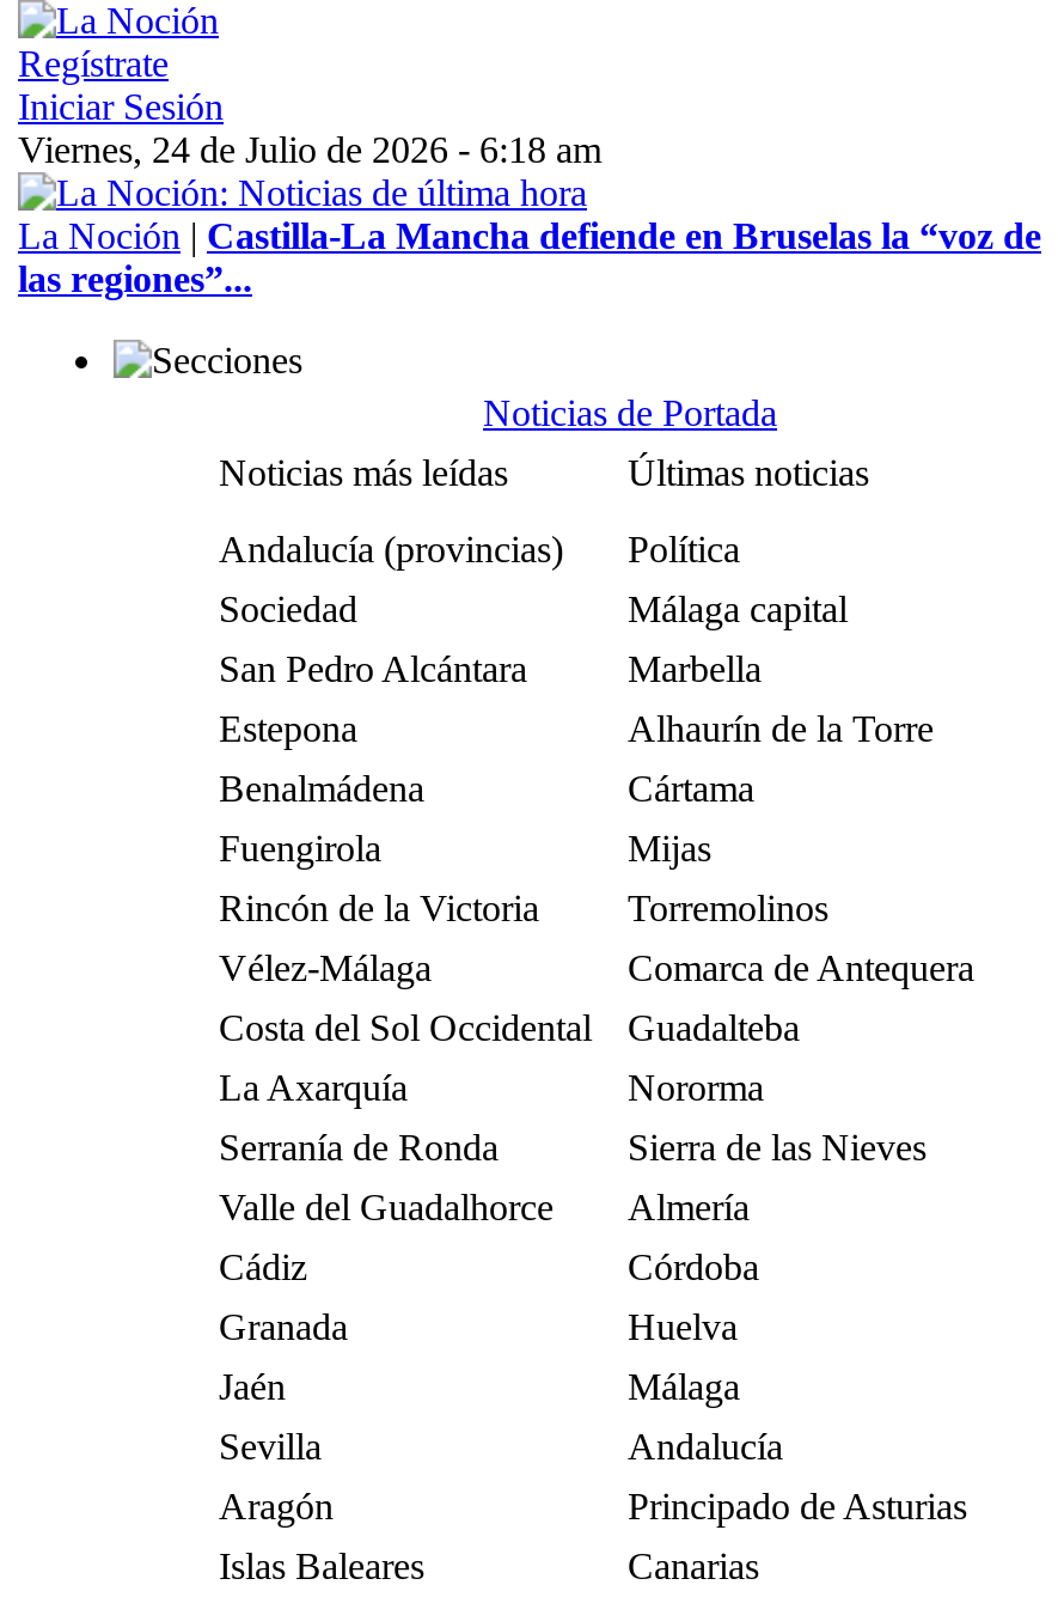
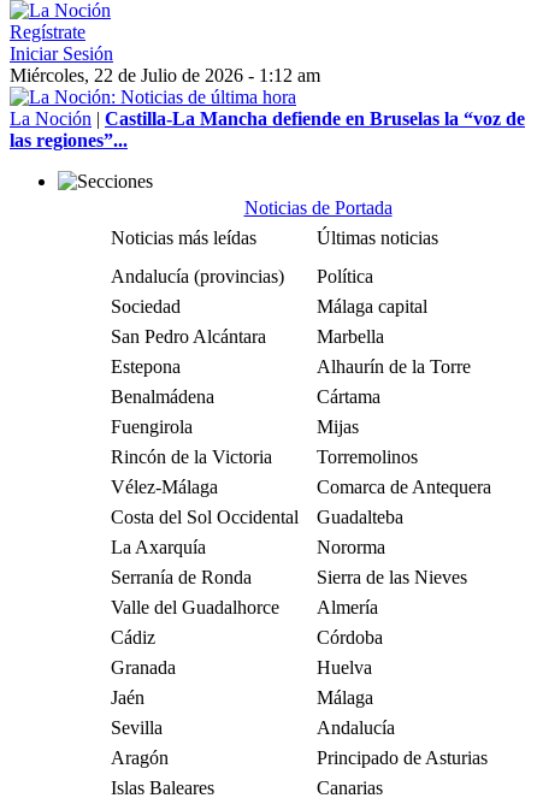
[18,129,601,170] Viernes, 24 de Julio de 2026 - 6:18 am -> [10,65,320,85] Miércoles, 22 de Julio de 2026 - 1:12 am

